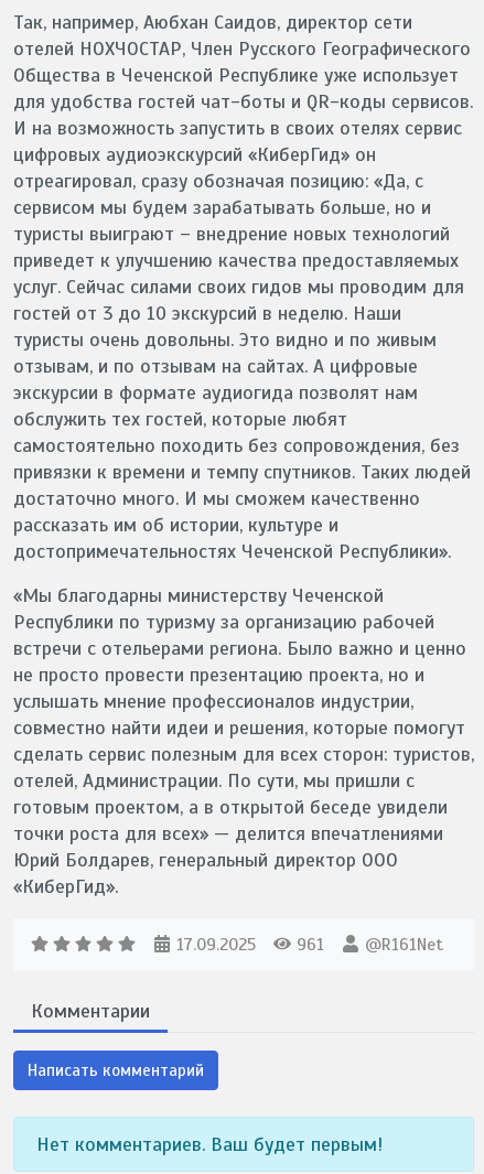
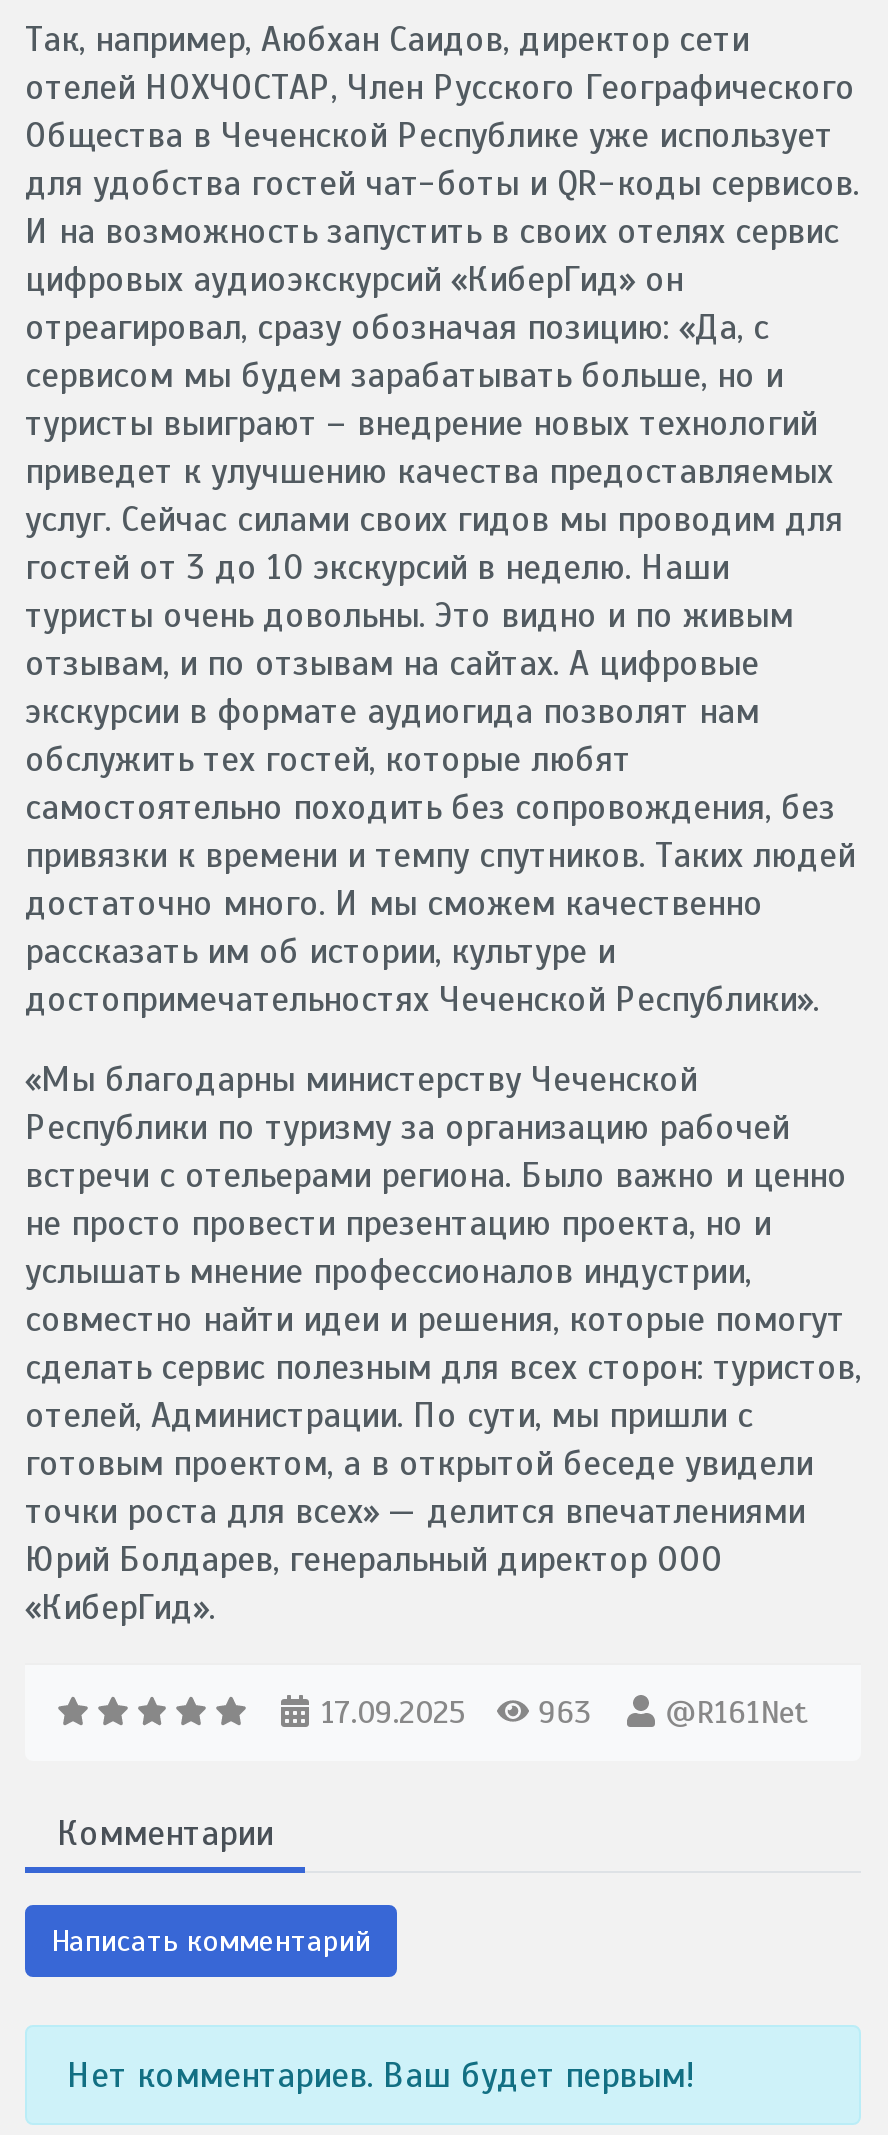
[176,934,443,956] 17.09.2025 961 @R161Net -> [321,1693,808,1733] 17.09.2025 963 @R161Net

